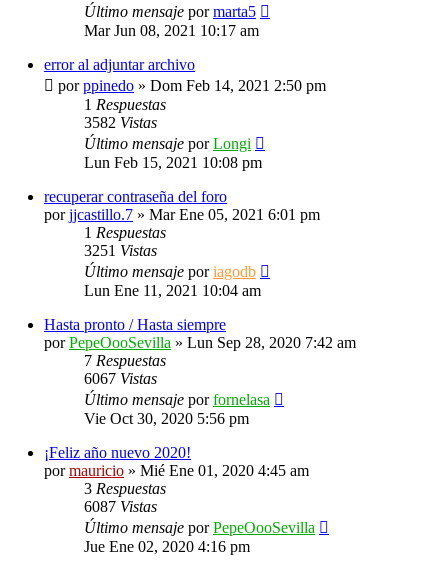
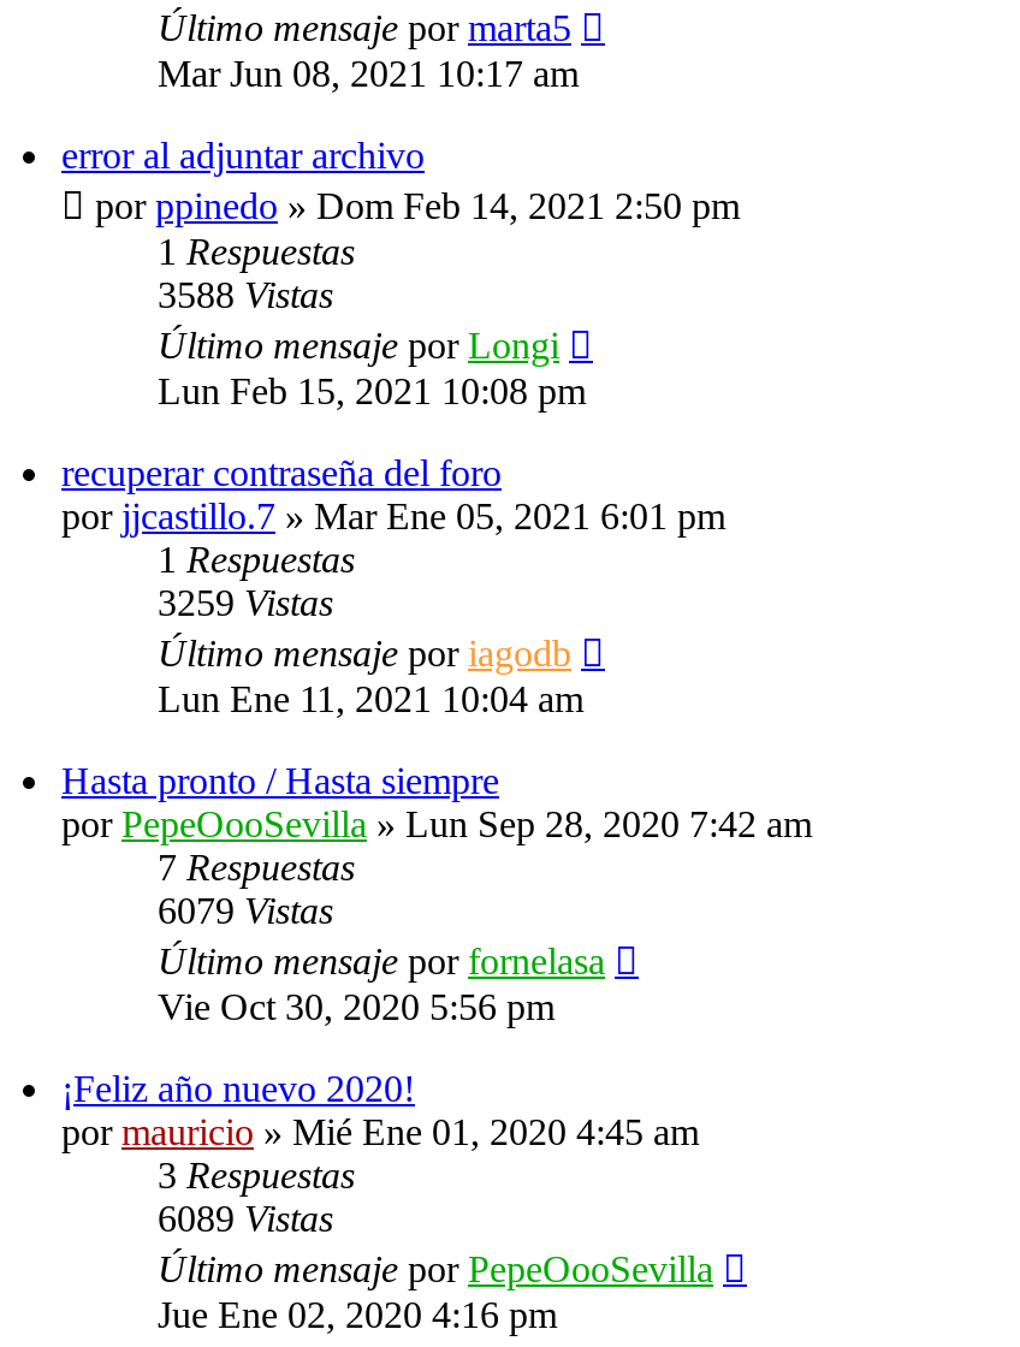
[84,114,157,131] 3582Vistas -> [158,274,333,315] 3588Vistas
[84,242,157,259] 3251Vistas -> [158,582,333,623] 3259Vistas
[84,370,157,387] 6067Vistas -> [158,890,333,931] 6079Vistas
[84,498,157,515] 6087Vistas -> [158,1198,333,1239] 6089Vistas

